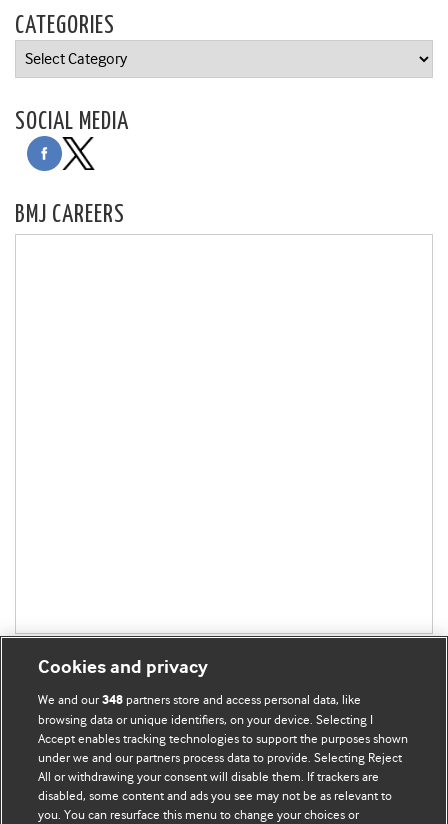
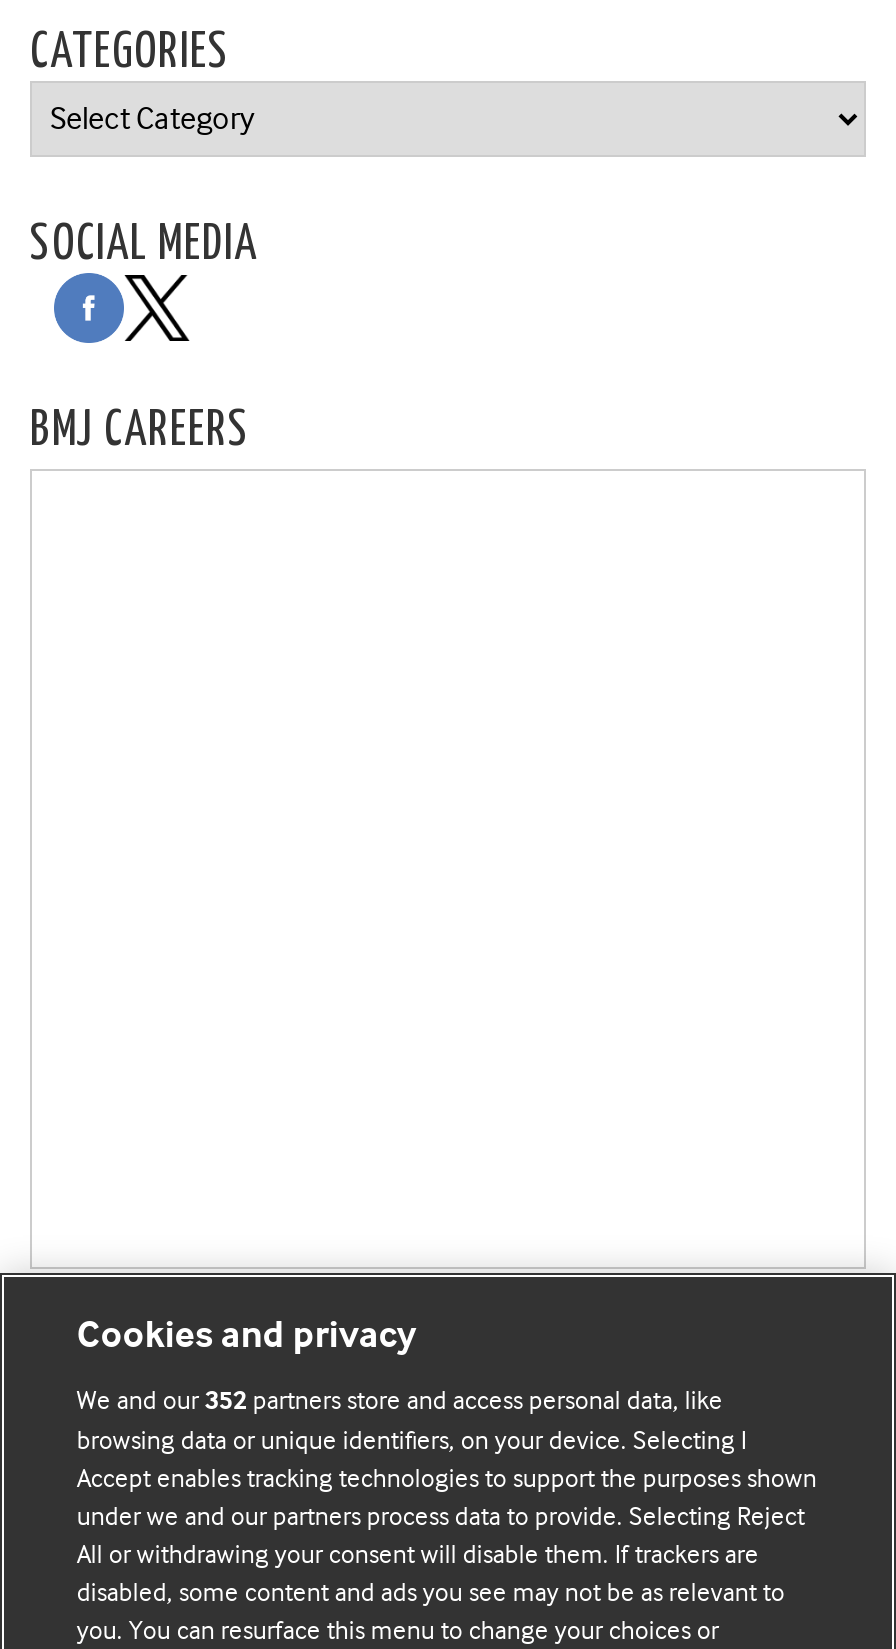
[38,692,361,708] We and our 348 partners store and access personal data, like -> [77,1385,723,1417] We and our 352 partners store and access personal data, like

